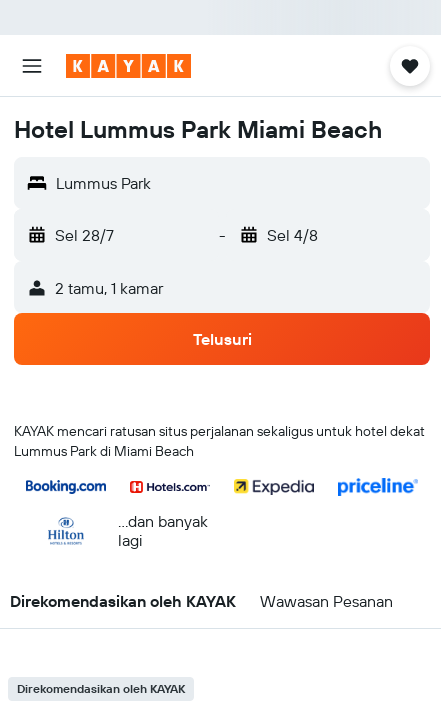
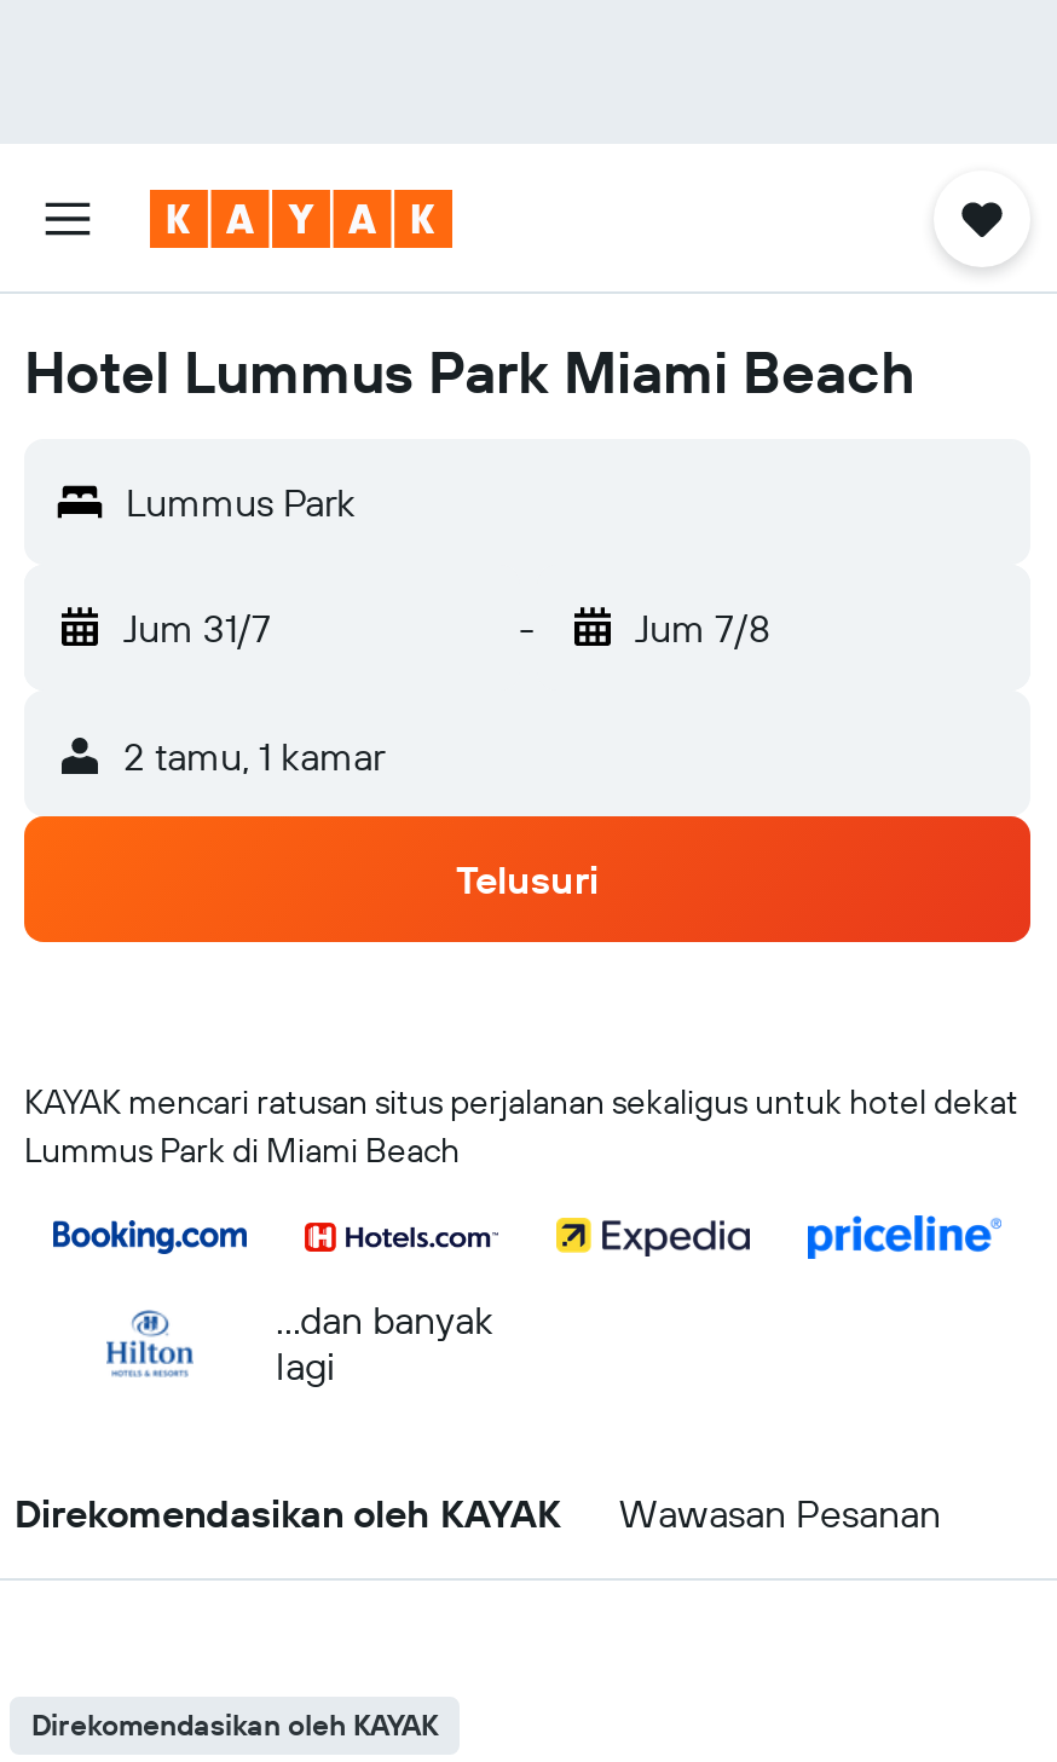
[55,225,114,245] Sel 28/7 -> [123,603,271,652] Jum 31/7
[266,225,317,245] Sel 4/8 -> [635,603,770,652] Jum 7/8

